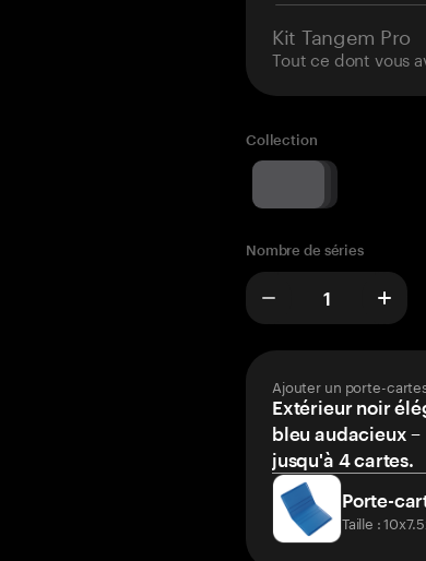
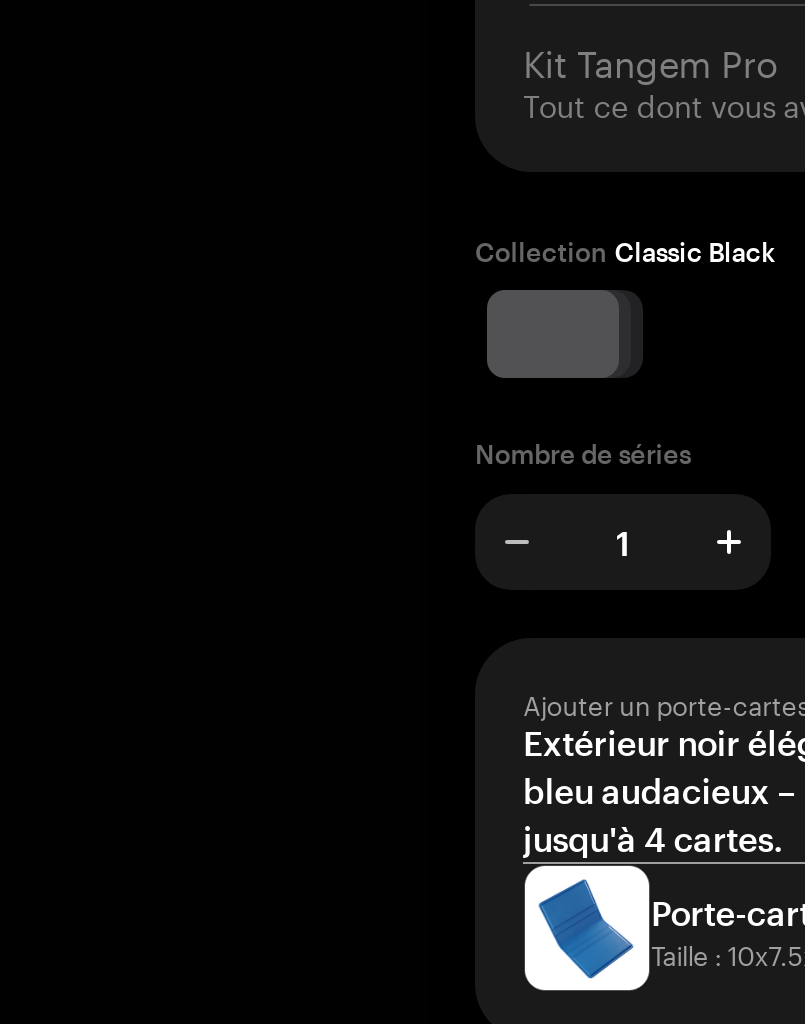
[246,131,318,148] Collection -> [475,236,775,268] Collection Classic Black

